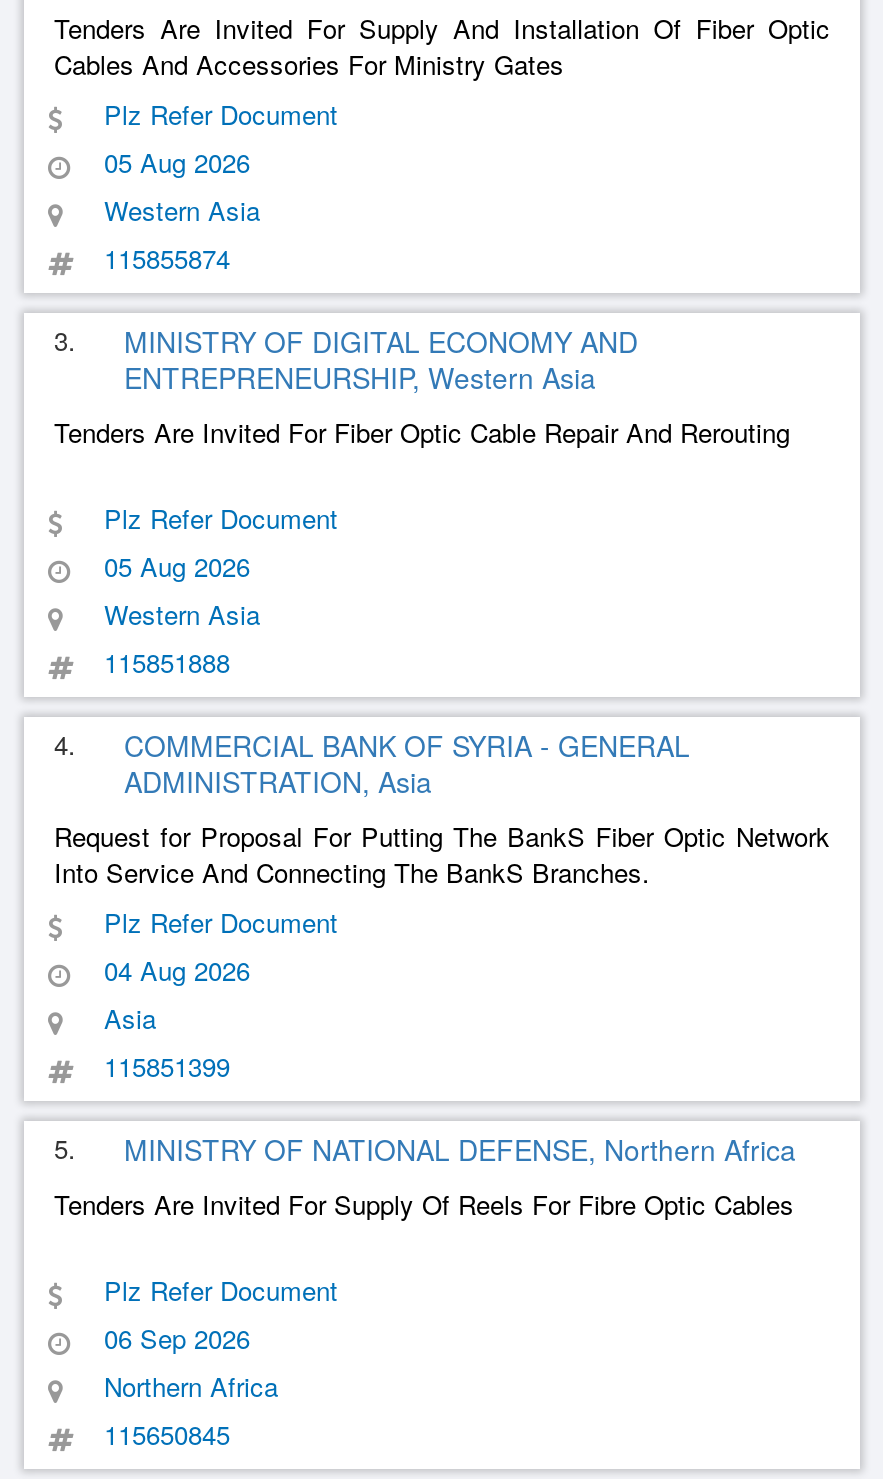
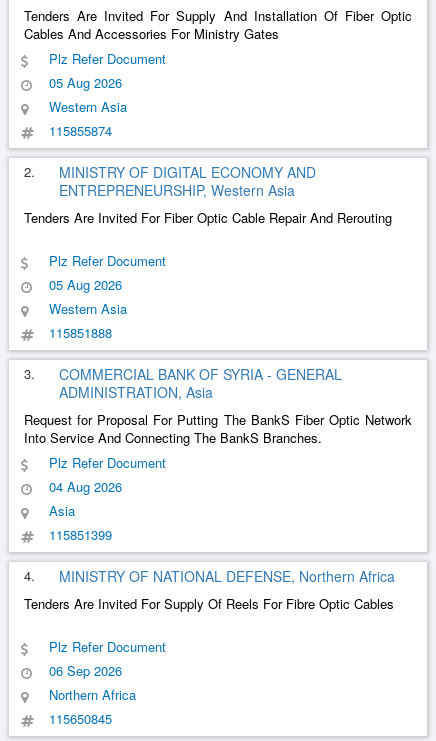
[54,321,638,361] 3. MINISTRY OF DIGITAL ECONOMY AND -> [24,162,316,182] 2. MINISTRY OF DIGITAL ECONOMY AND
[54,725,690,765] 4. COMMERCIAL BANK OF SYRIA - GENERAL -> [24,364,342,384] 3. COMMERCIAL BANK OF SYRIA - GENERAL
[54,1129,796,1169] 5. MINISTRY OF NATIONAL DEFENSE, Northern Africa -> [24,566,395,586] 4. MINISTRY OF NATIONAL DEFENSE, Northern Africa

